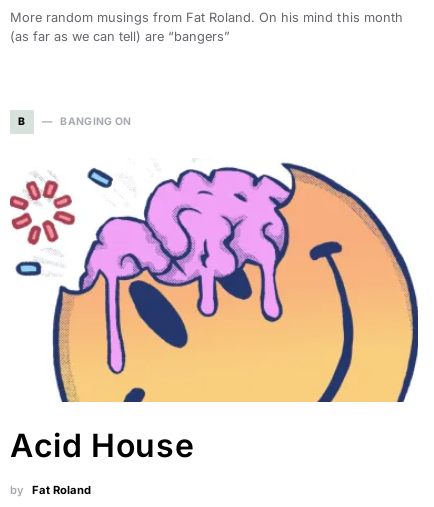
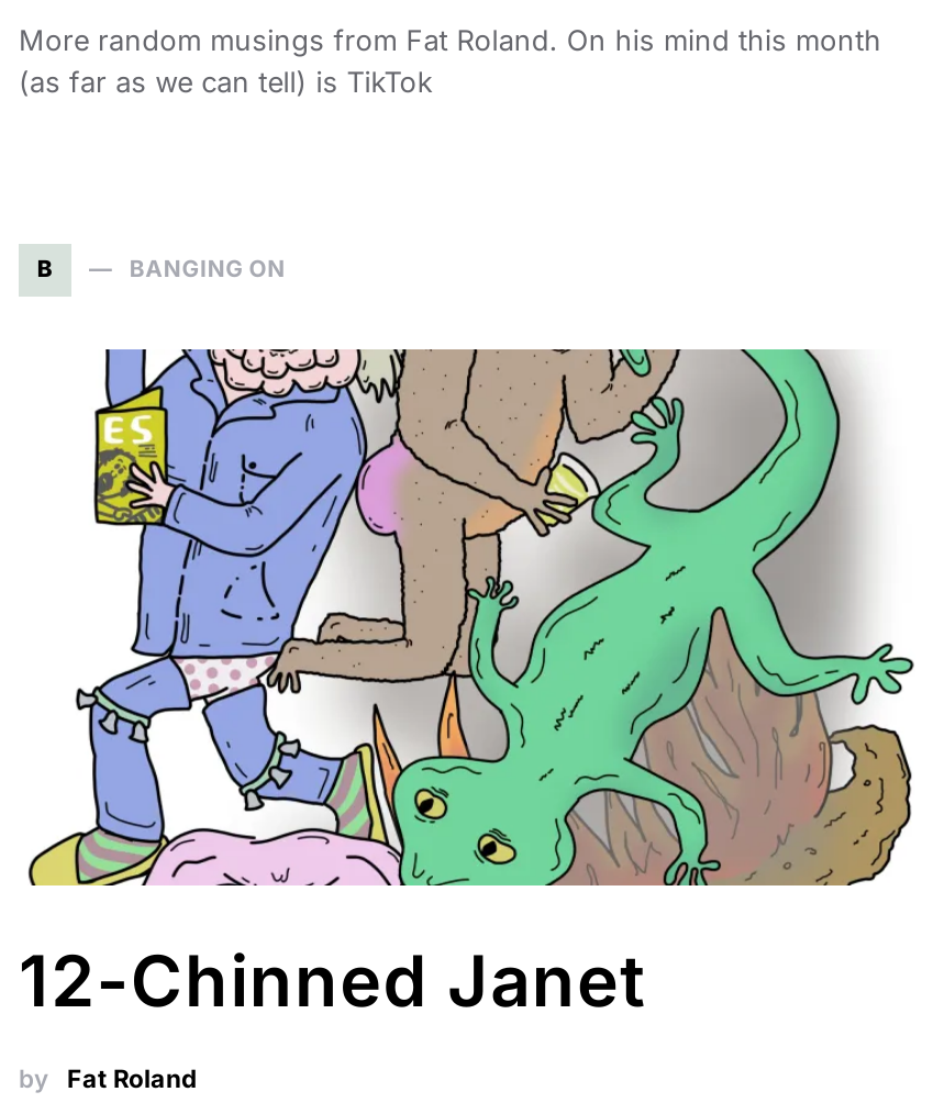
[10,29,230,44] (as far as we can tell) are “bangers” -> [19,65,433,98] (as far as we can tell) is TikTok
[9,158,419,465] [image] | Acid House -> [19,347,915,1023] [image] | 12-Chinned Janet

